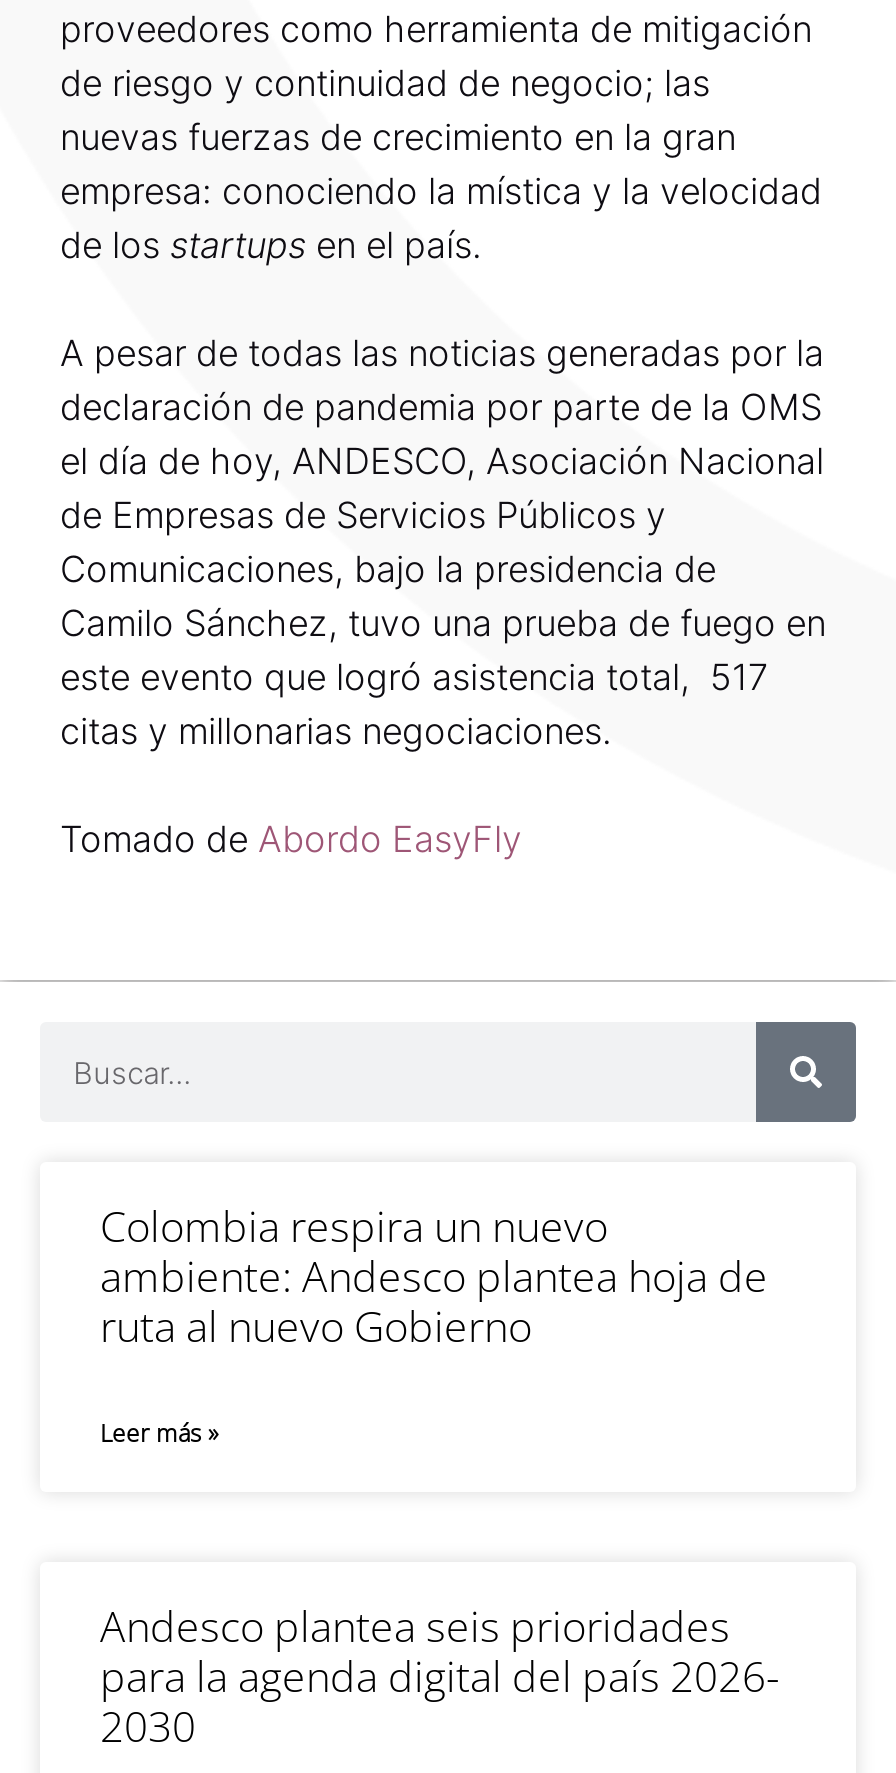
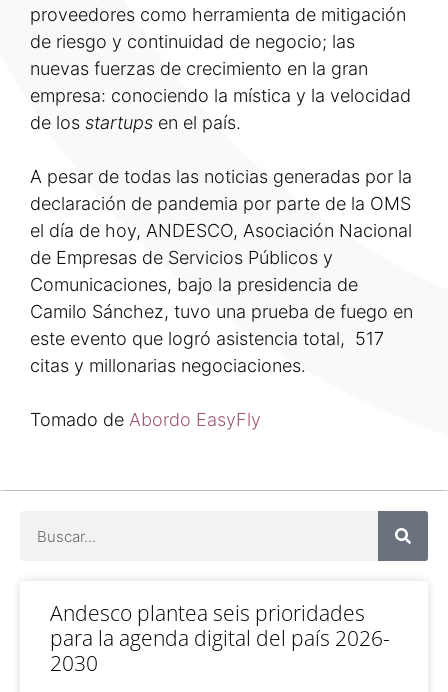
[100,1198,768,1450] Colombia respira un nuevo | ambiente: Andesco plantea hoja de | ruta al nuevo Gobierno | Leer más » -> none

